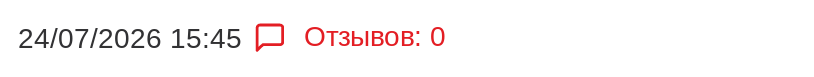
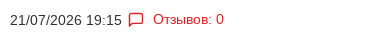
[18,19,446,53] 24/07/2026 15:45 Отзывов: 0 -> [10,11,224,28] 21/07/2026 19:15 Отзывов: 0

